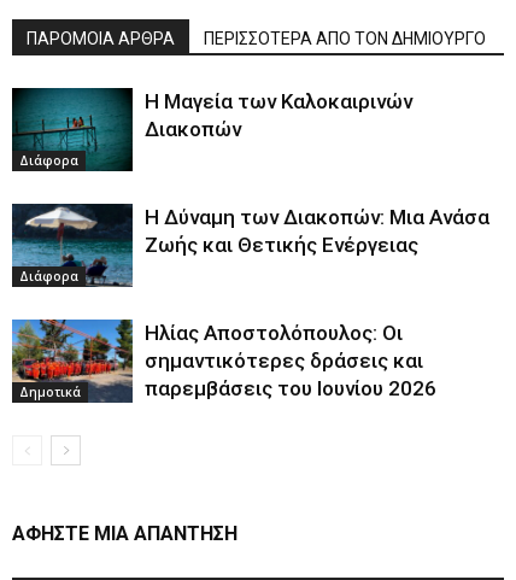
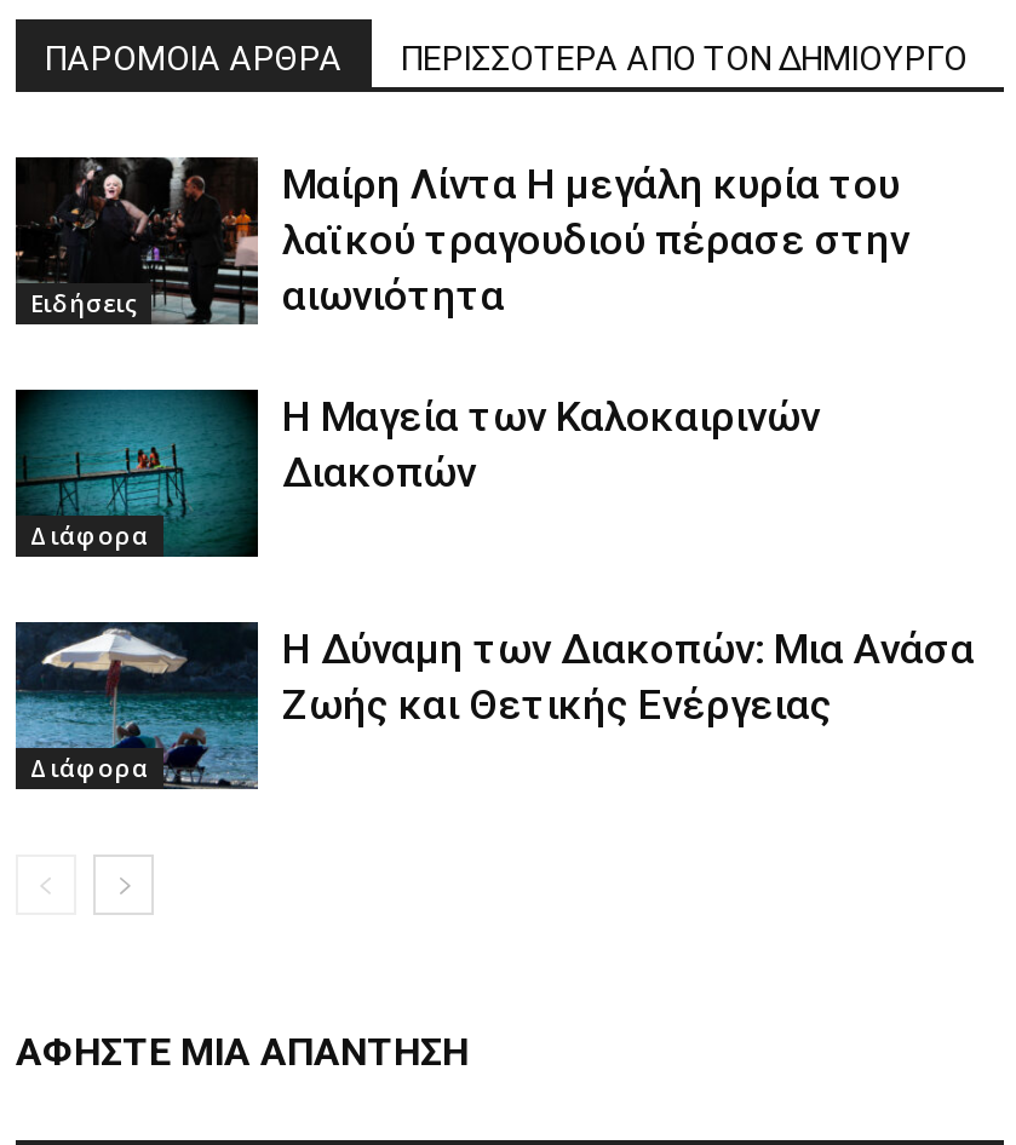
none -> [18,155,248,324] [image] | Ειδήσεις
none -> [282,160,909,320] Μαίρη Λίντα Η μεγάλη κυρία του | λαϊκού τραγουδιού πέρασε στην | αιωνιότητα
moved [11,87,489,284] -> [13,387,975,784]: [image] | Διάφορα | Η Μαγεία των Καλοκαιρινών | Διακοπών | Διάφορα | Η Δύναμη των Διακοπών: Μια Ανάσα | Ζωής και Θετικής Ενέργειας
[11,318,128,403] [image] | Δημοτικά -> none
[145,321,436,400] Ηλίας Αποστολόπουλος: Οι | σημαντικότερες δράσεις και | παρεμβάσεις του Ιουνίου 2026 -> none

